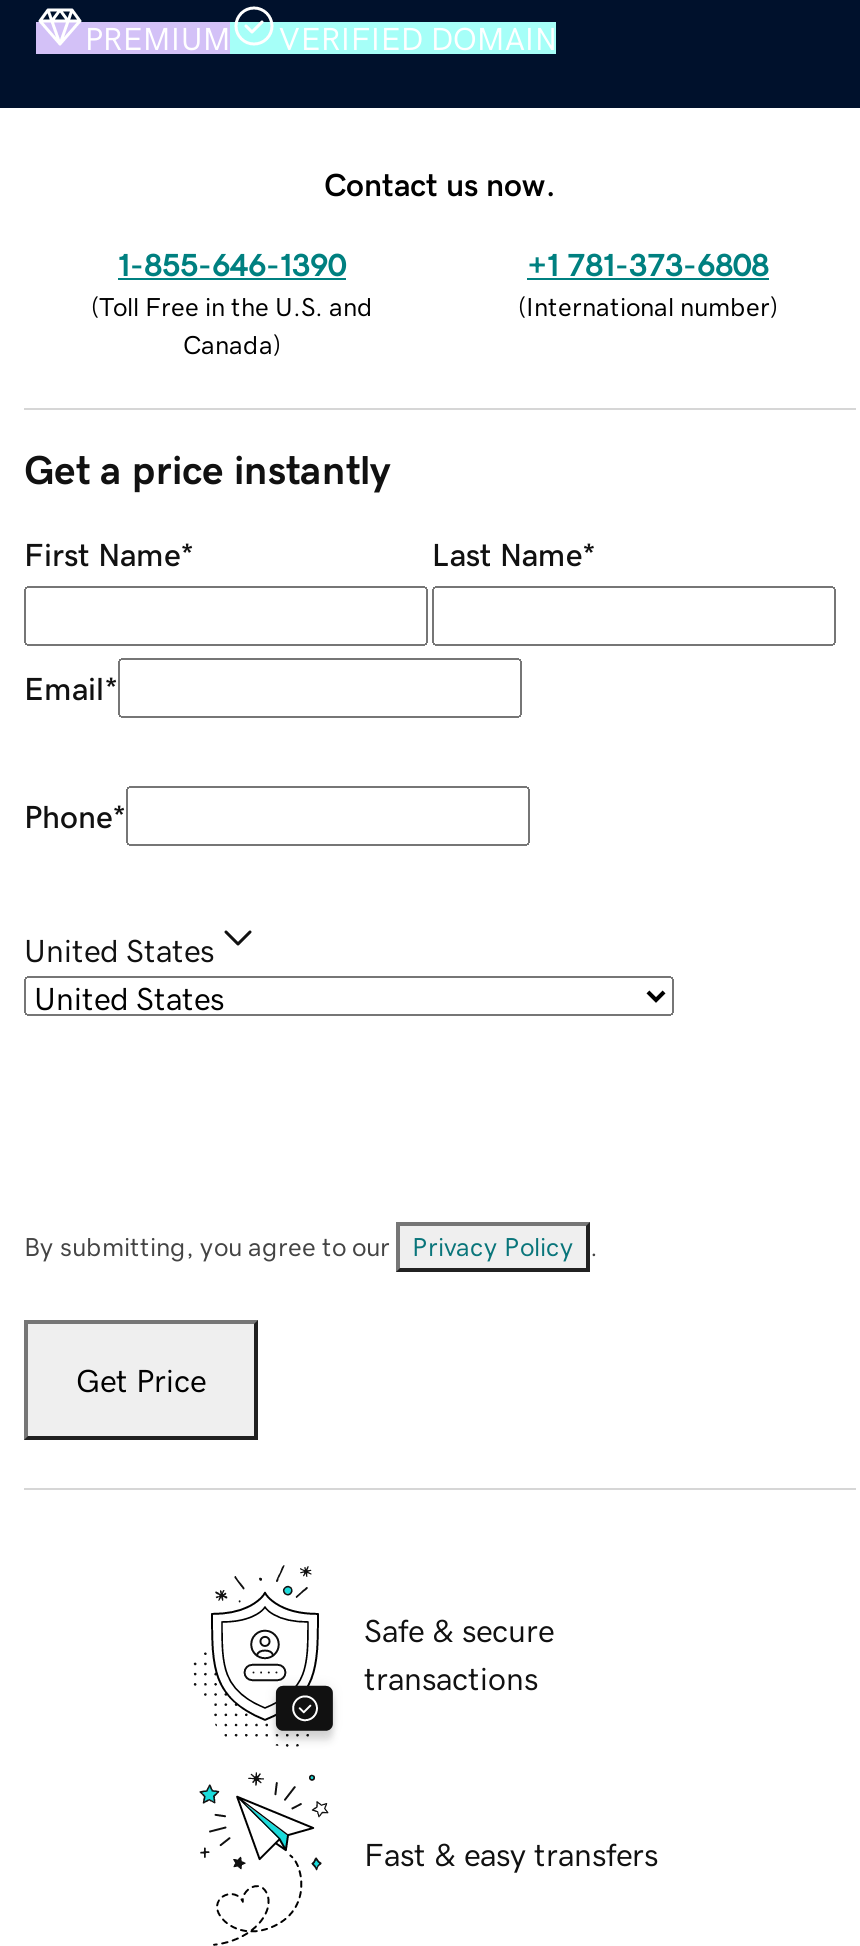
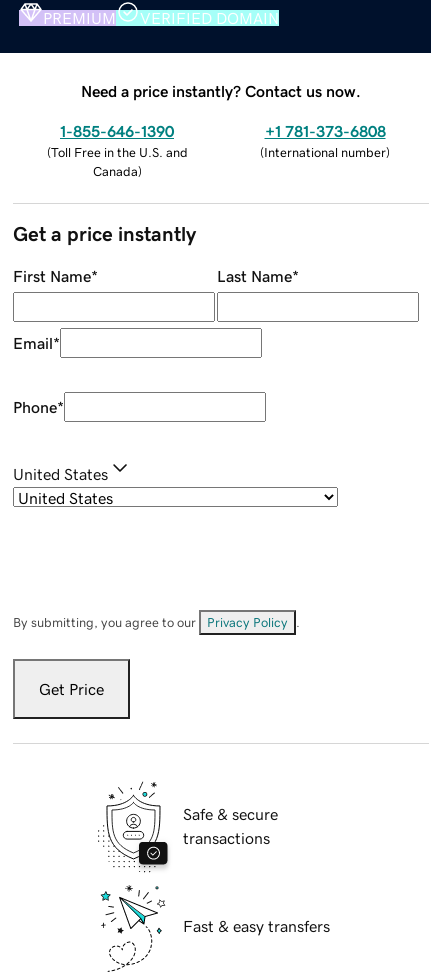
[324,167,556,199] Contact us now. -> [81,83,361,99] Need a price instantly? Contact us now.

